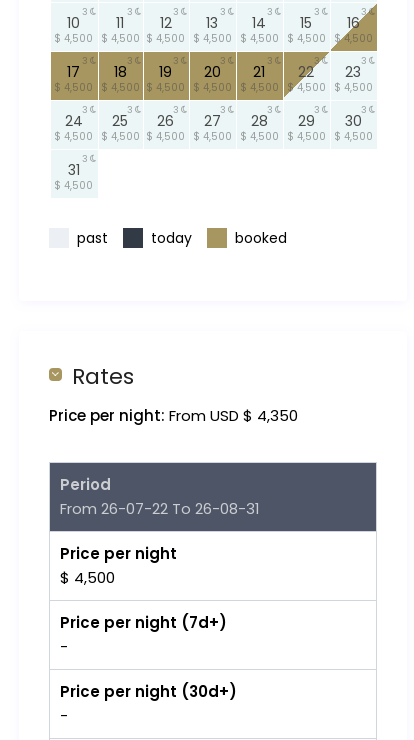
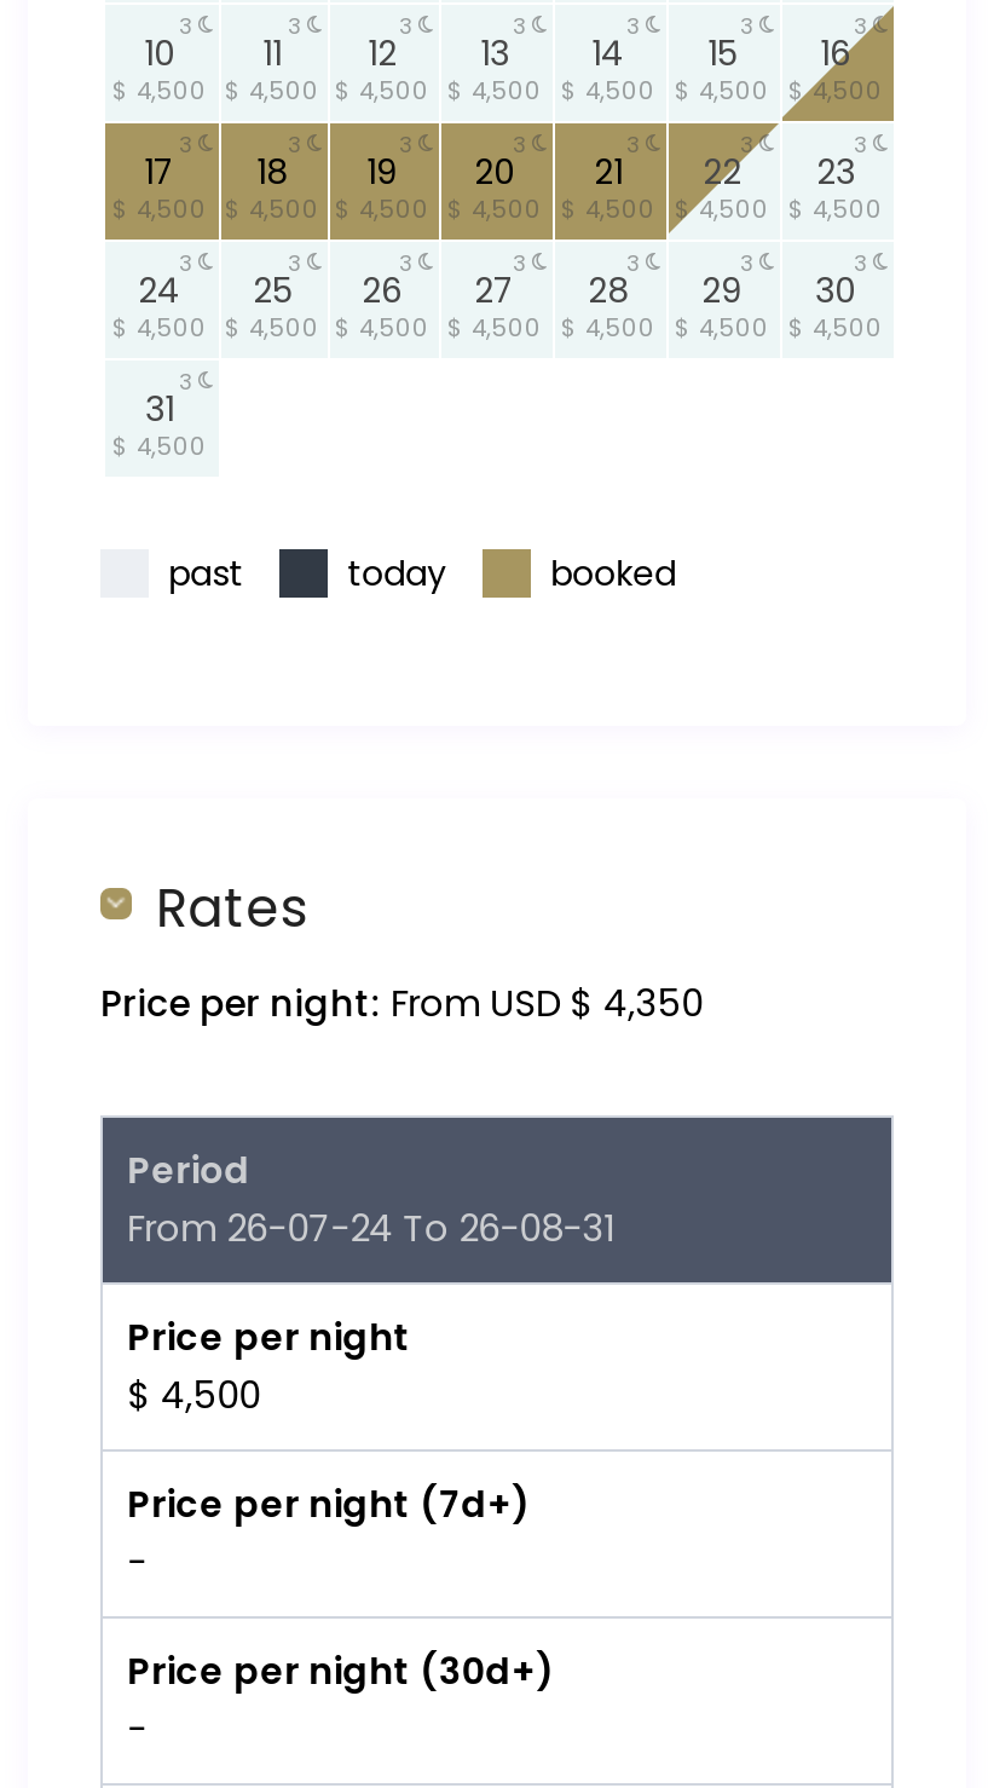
[60,498,260,519] From 26-07-22 To 26-08-31 -> [127,1203,616,1254] From 26-07-24 To 26-08-31

